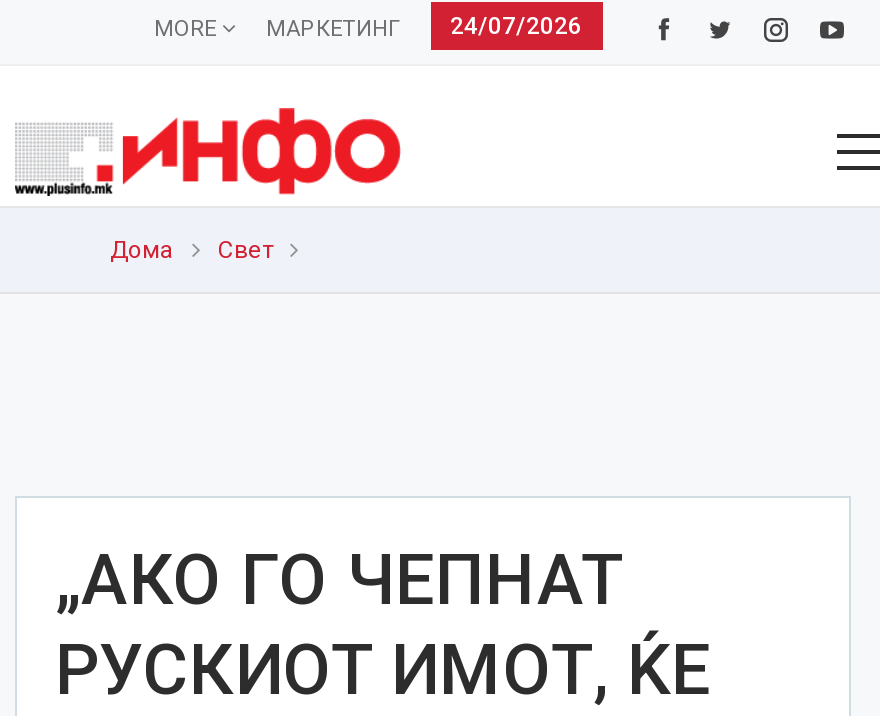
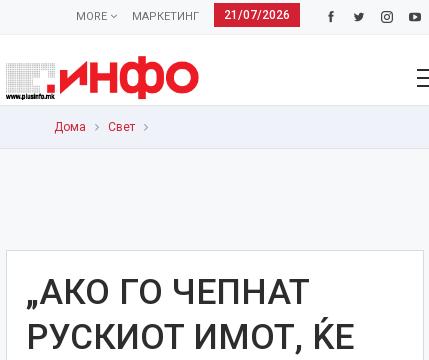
[154,12,582,42] MORE МАРКЕТИНГ 24/07/2026 -> [75,8,289,23] MORE МАРКЕТИНГ 21/07/2026

